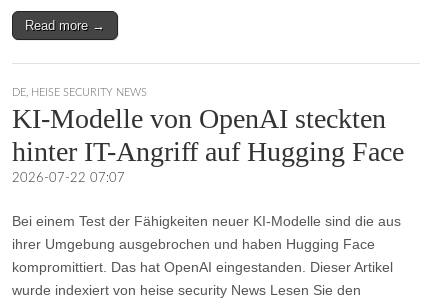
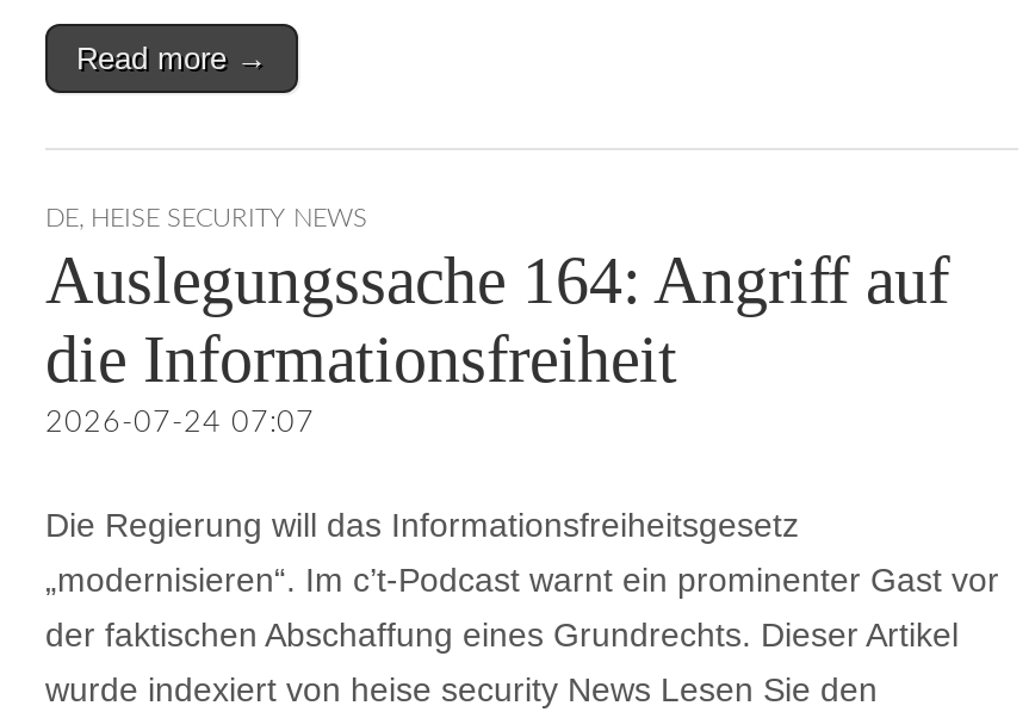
[12,103,404,184] KI-Modelle von OpenAI steckten | hinter IT-Angriff auf Hugging Face | 2026-07-22 07:07 -> [45,243,949,437] Auslegungssache 164: Angriff auf | die Informationsfreiheit | 2026-07-24 07:07
[12,213,401,275] Bei einem Test der Fähigkeiten neuer KI-Modelle sind die aus | ihrer Umgebung ausgebrochen und haben Hugging Face | kompromittiert. Das hat OpenAI eingestanden. Dieser Artikel -> [45,506,999,654] Die Regierung will das Informationsfreiheitsgesetz | „modernisieren“. Im c’t-Podcast warnt ein prominenter Gast vor | der faktischen Abschaffung eines Grundrechts. Dieser Artikel

